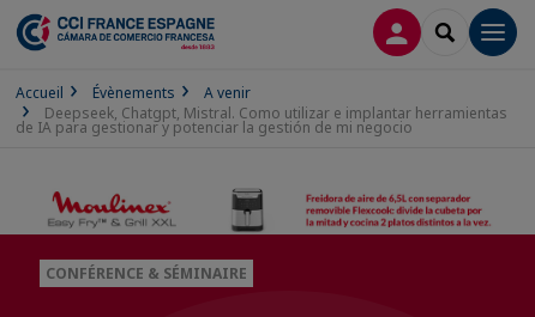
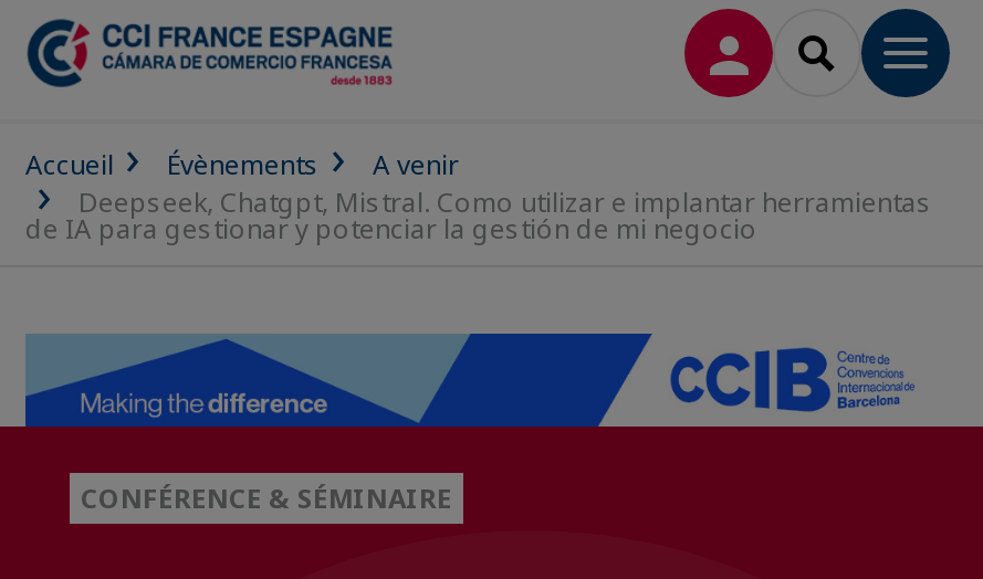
[16,184,497,236] [image] -> [23,331,917,429] [image]

